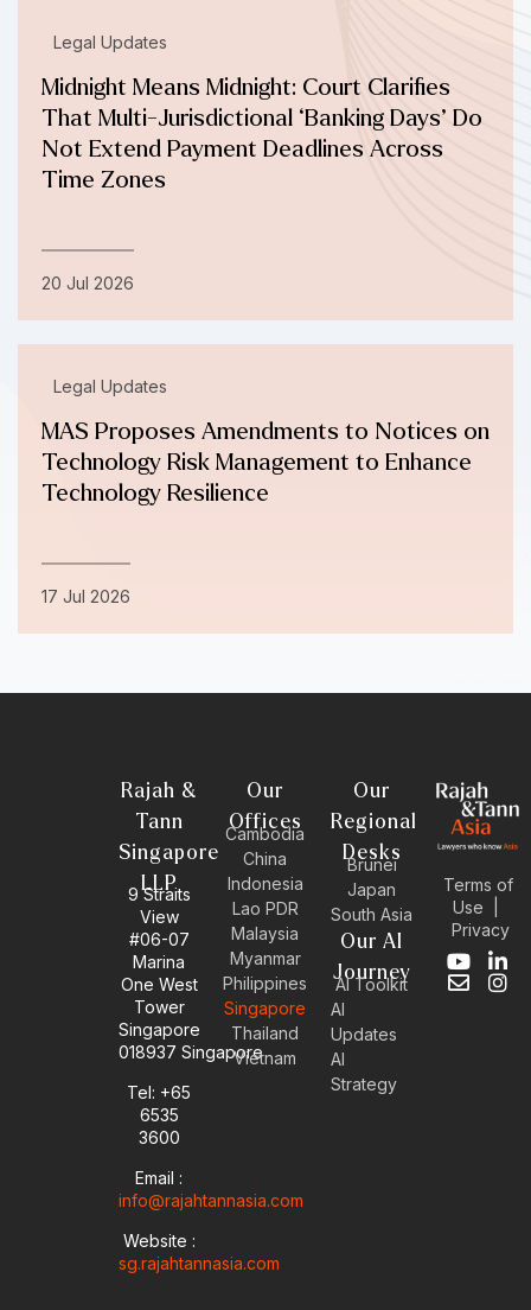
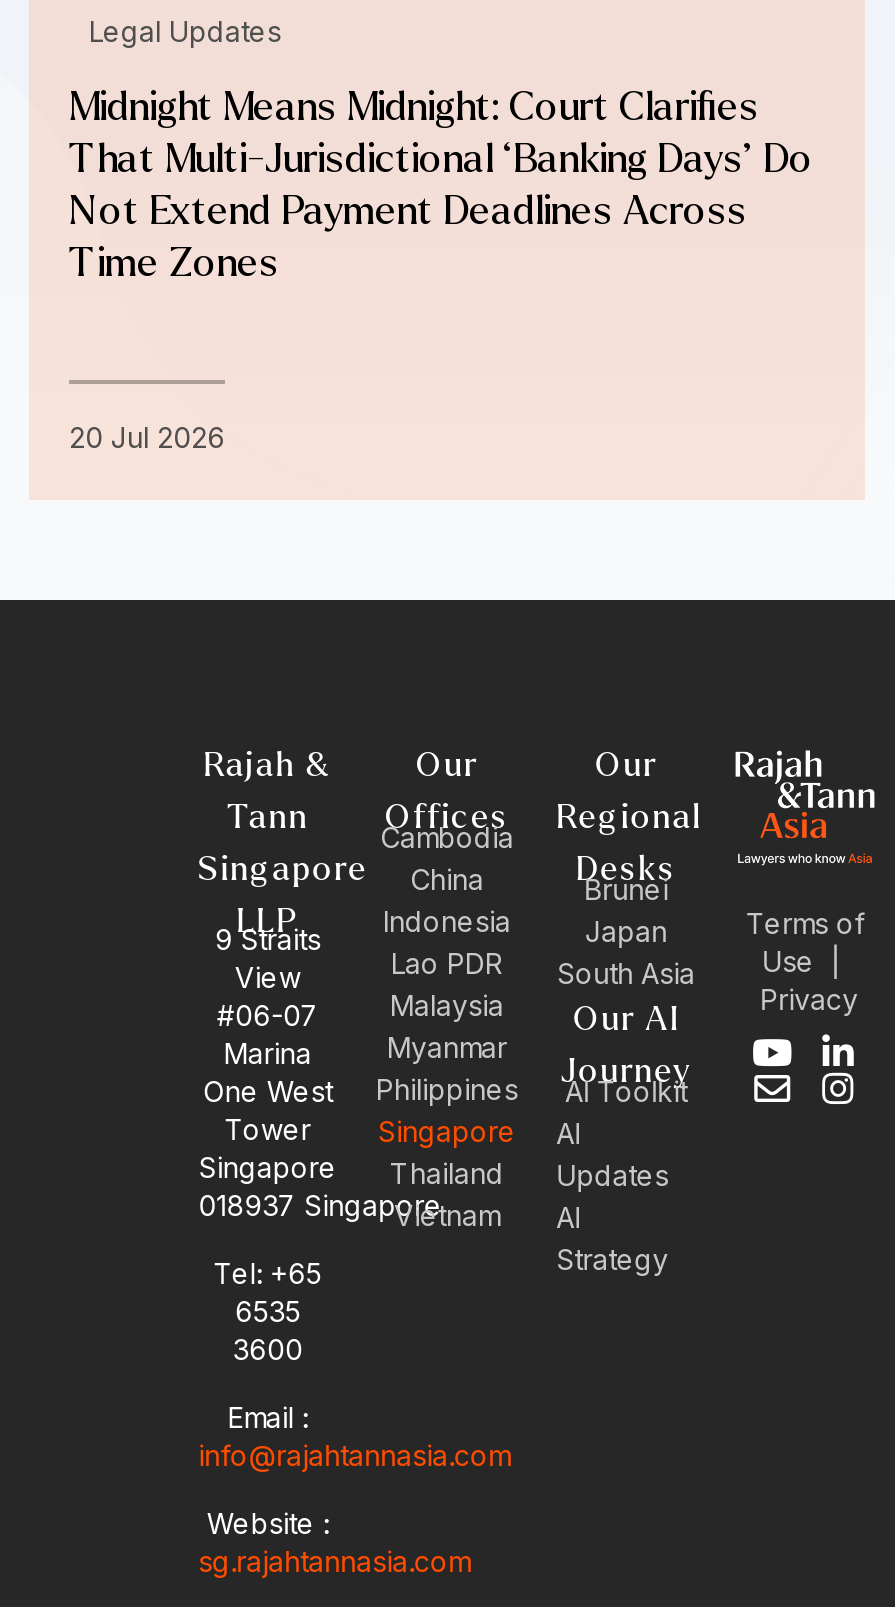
[41,376,490,505] Legal Updates | MAS Proposes Amendments to Notices on | Technology Risk Management to Enhance | Technology Resilience -> none
[41,586,130,606] 17 Jul 2026 -> none

